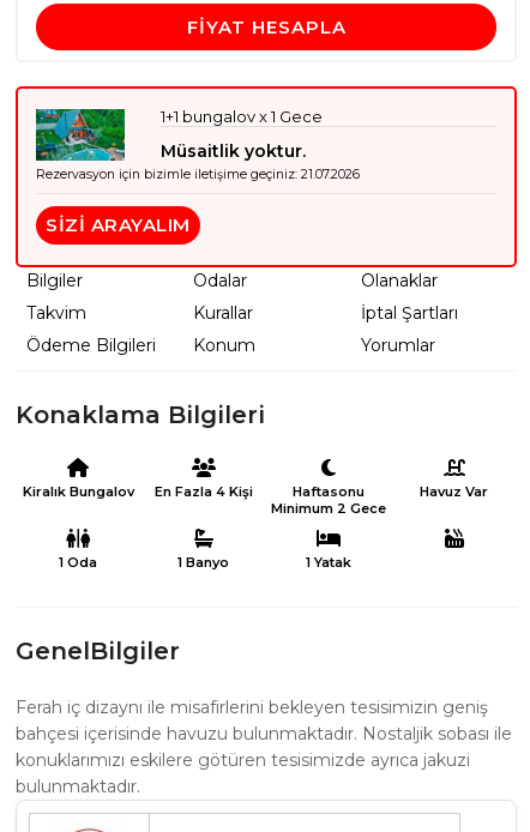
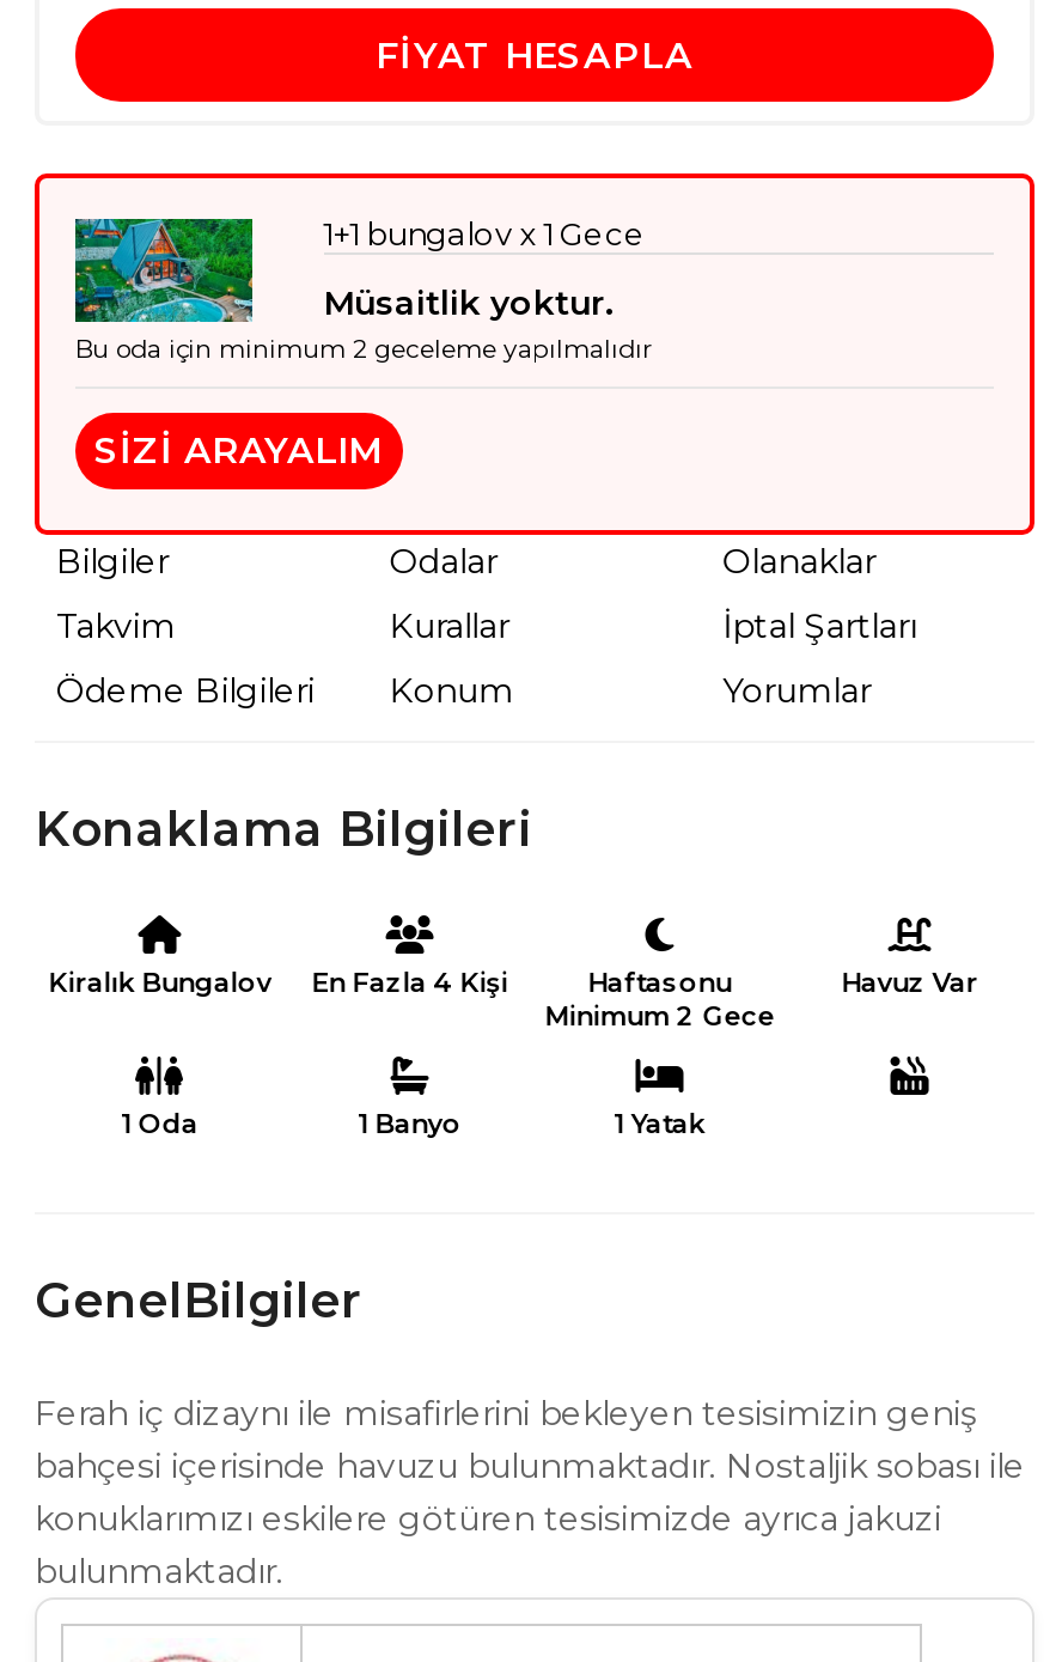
[36,167,360,182] Rezervasyon için bizimle iletişime geçiniz: 21.07.2026 -> [75,334,652,365] Bu oda için minimum 2 geceleme yapılmalıdır

